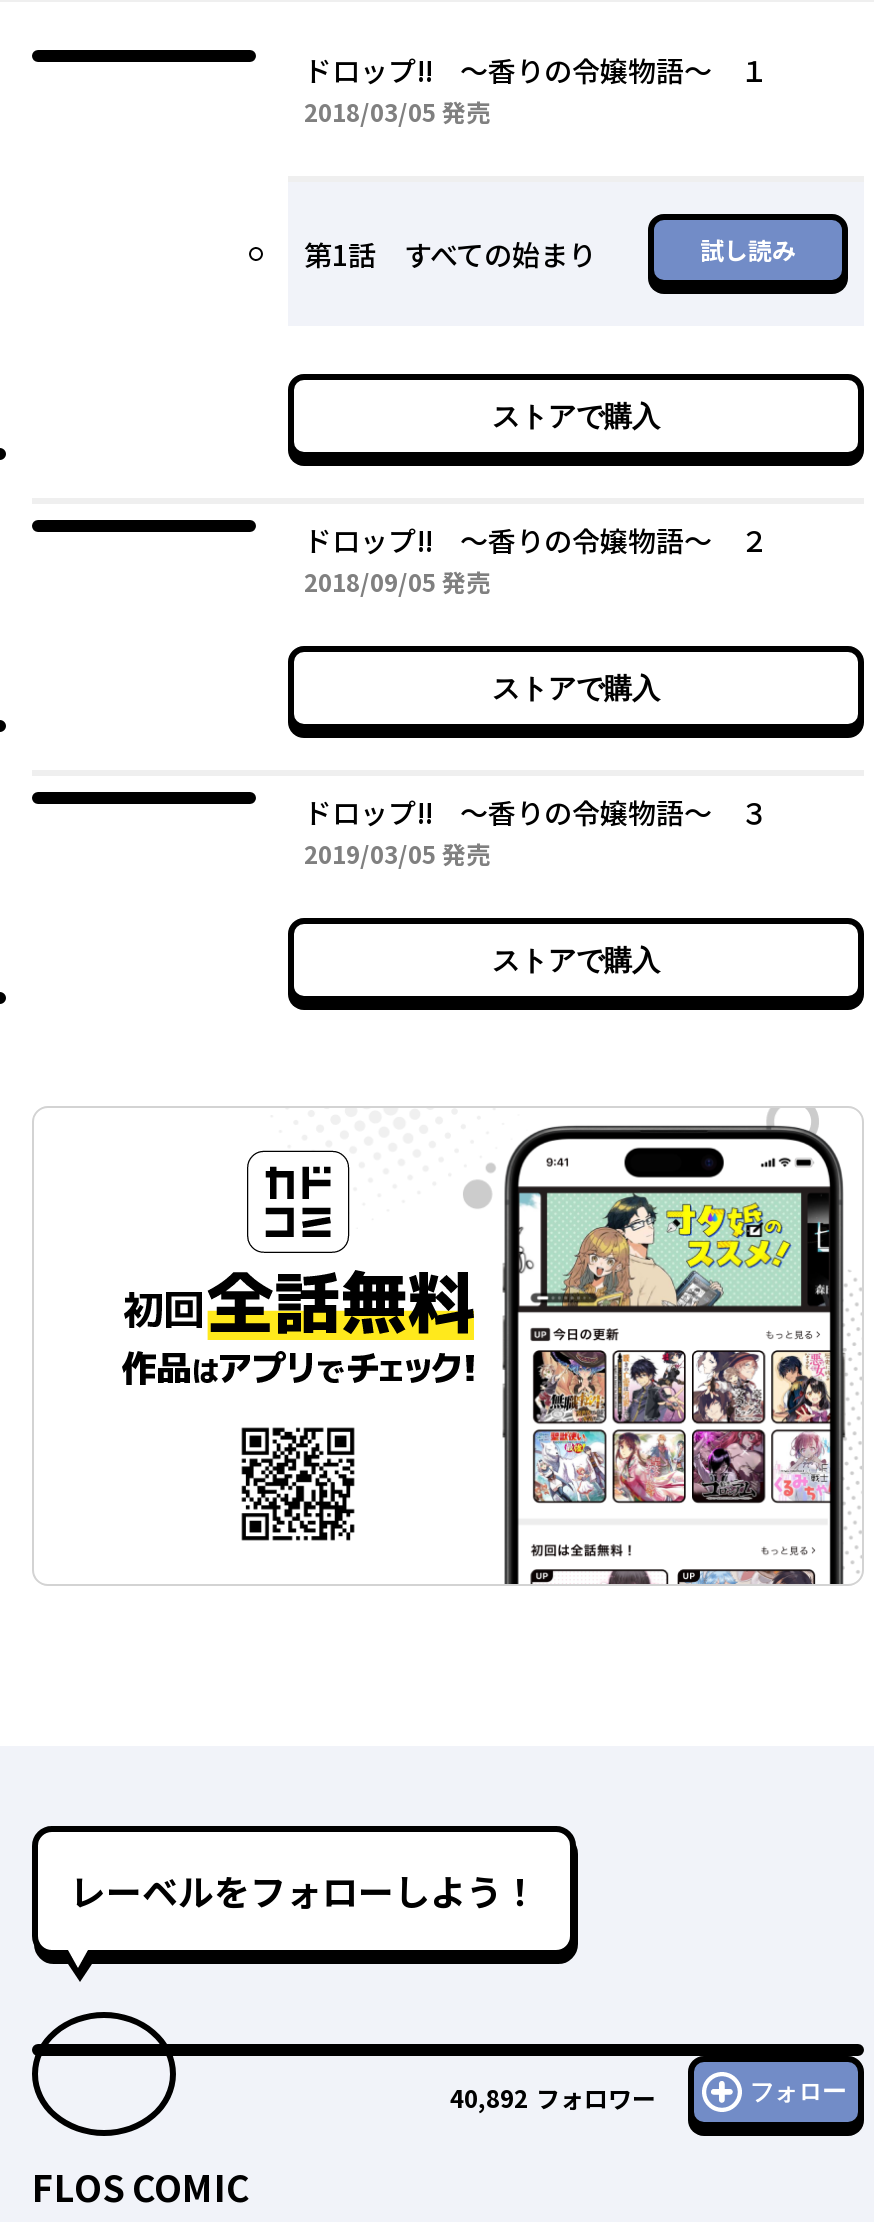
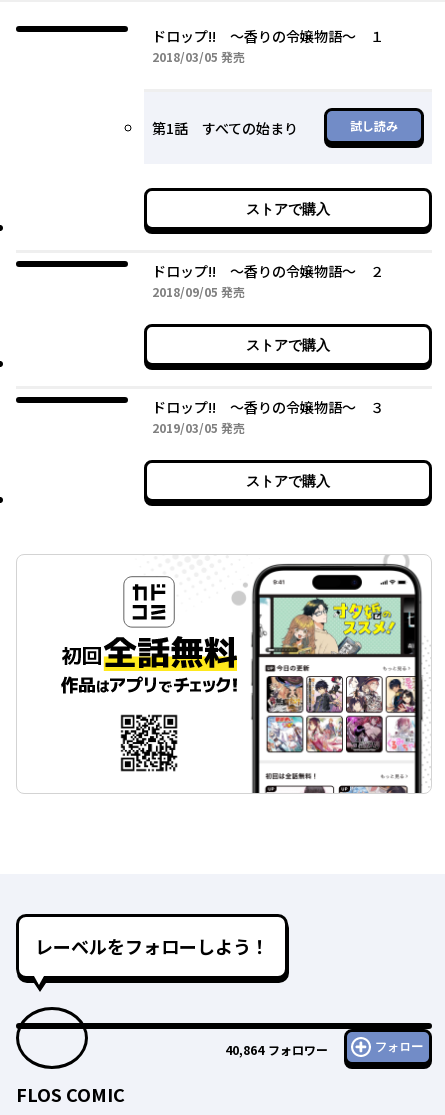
[450,2079,656,2113] 40,892 フォロワー -> [225,1040,328,1057] 40,864 フォロワー

